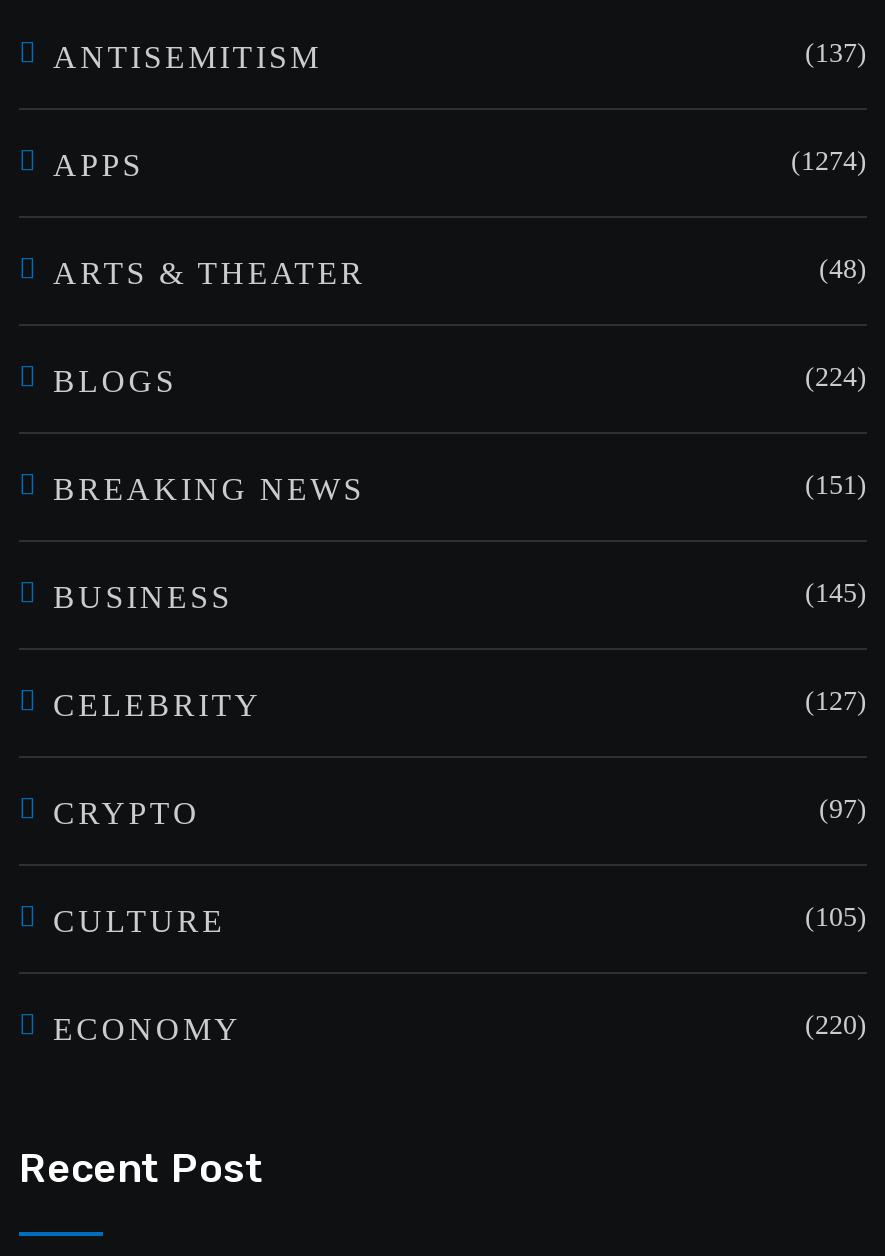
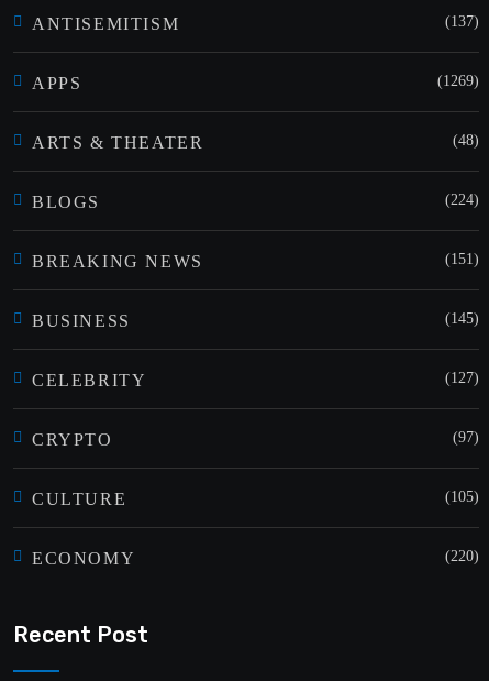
[791,146,867,176] (1274) -> [437,73,479,89] (1269)

